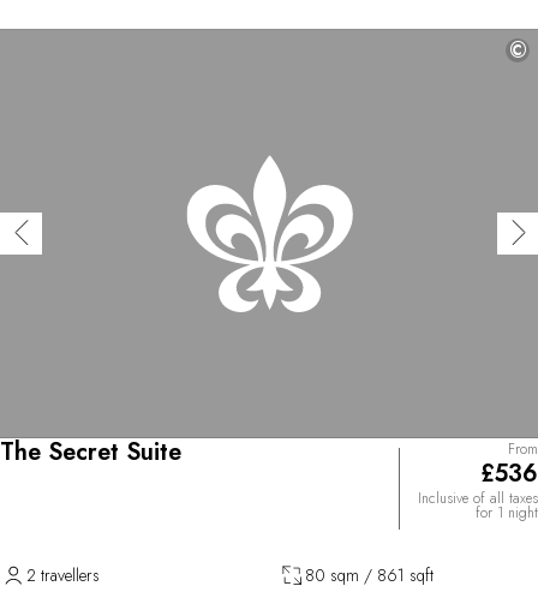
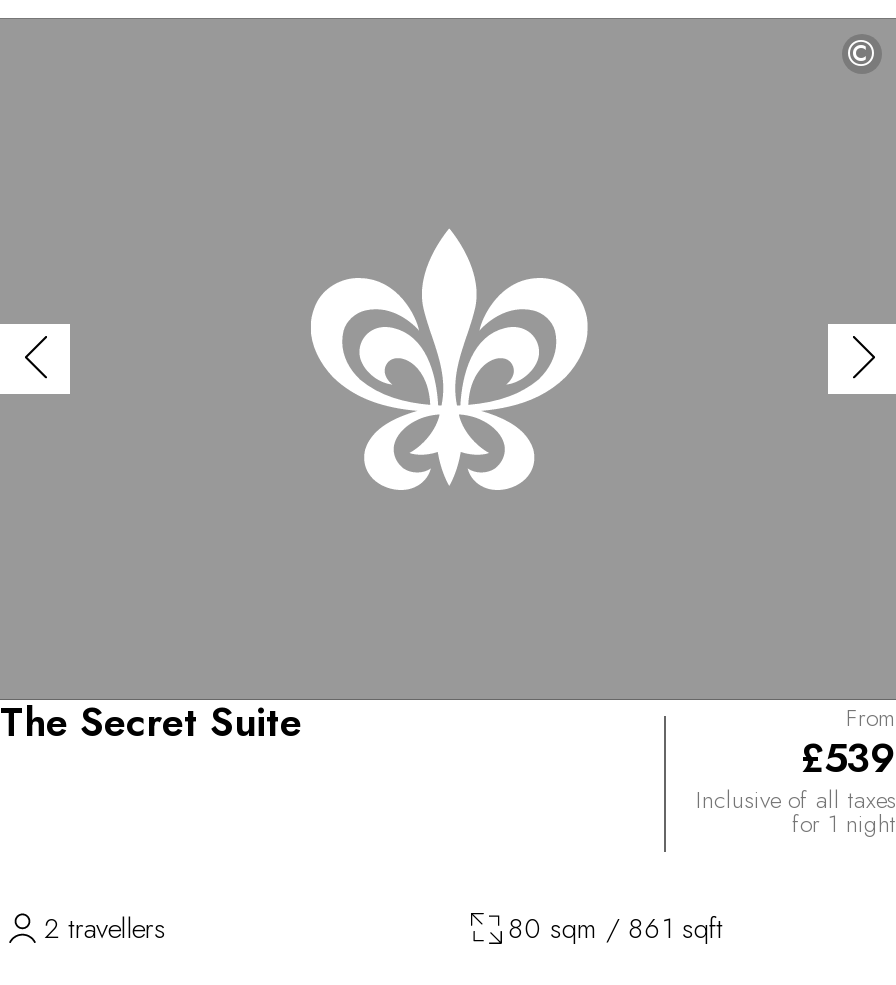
[480,456,538,491] £536 -> [800,729,896,787] £539

